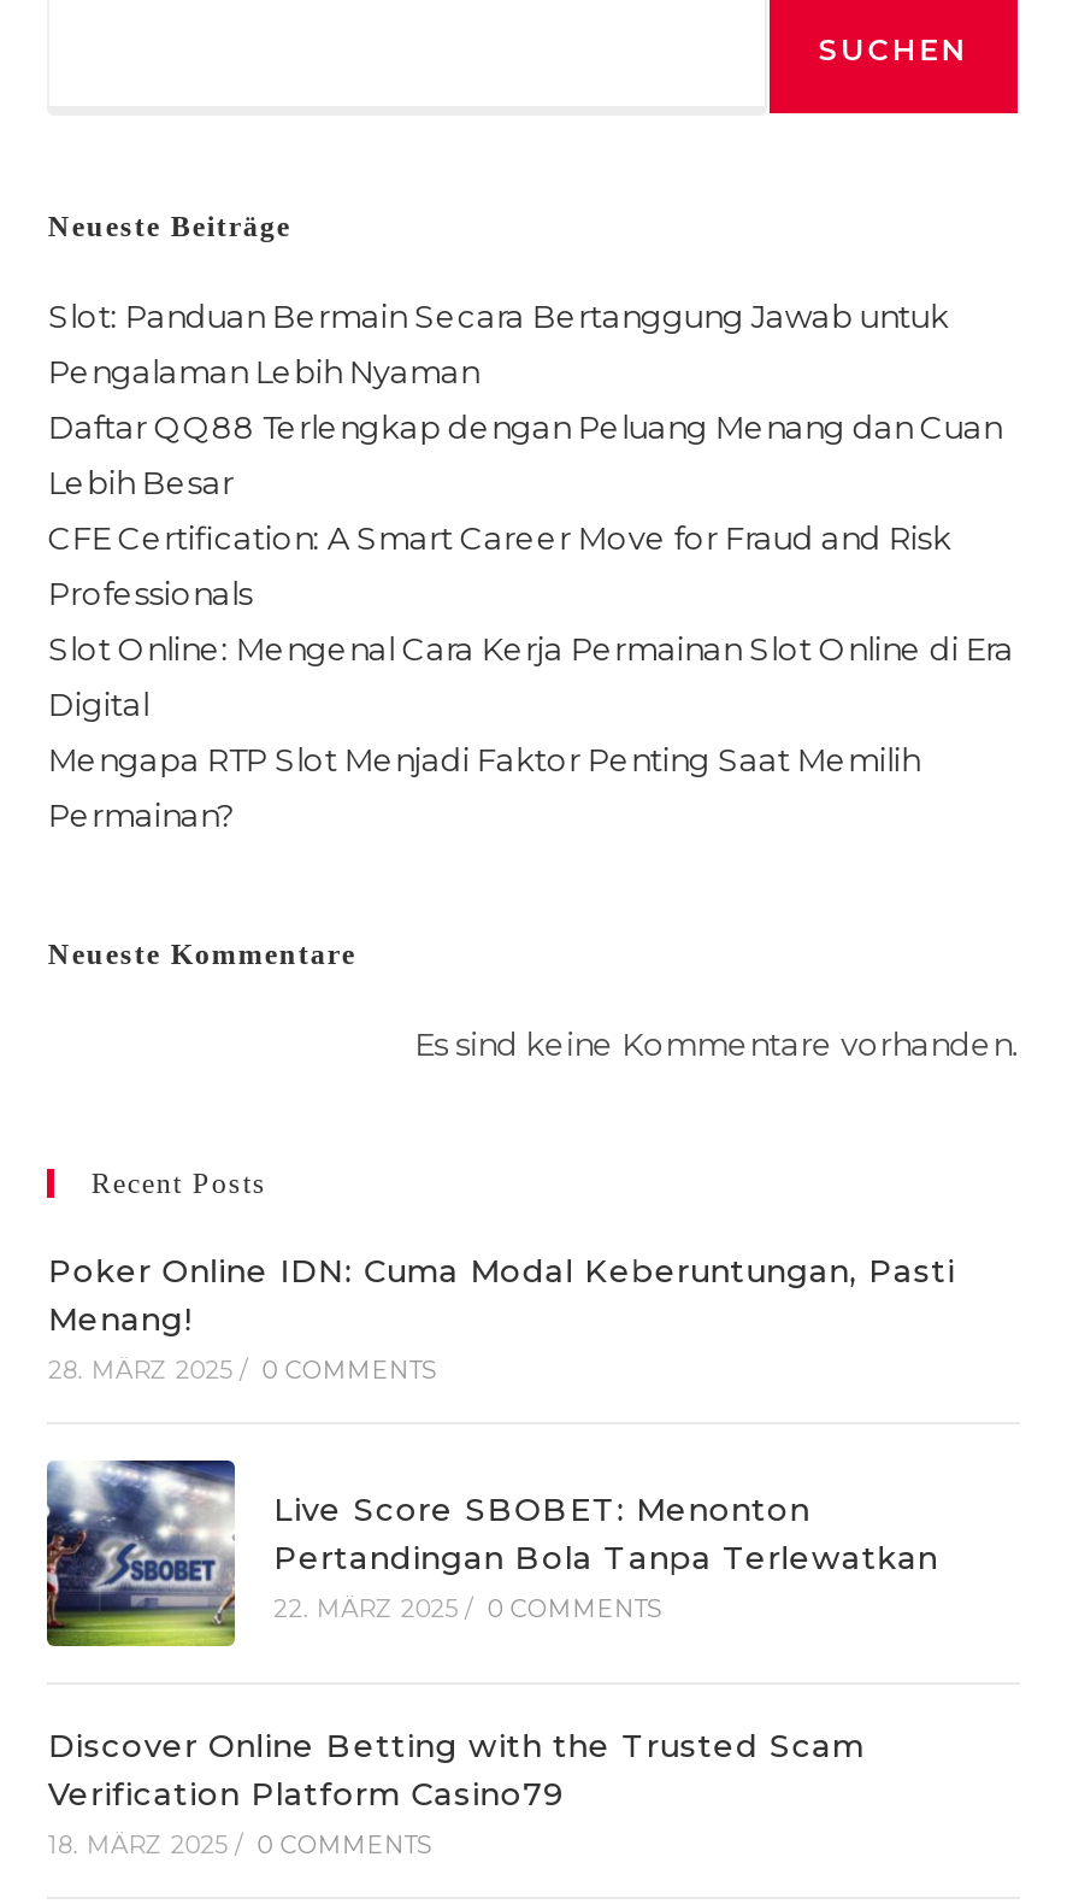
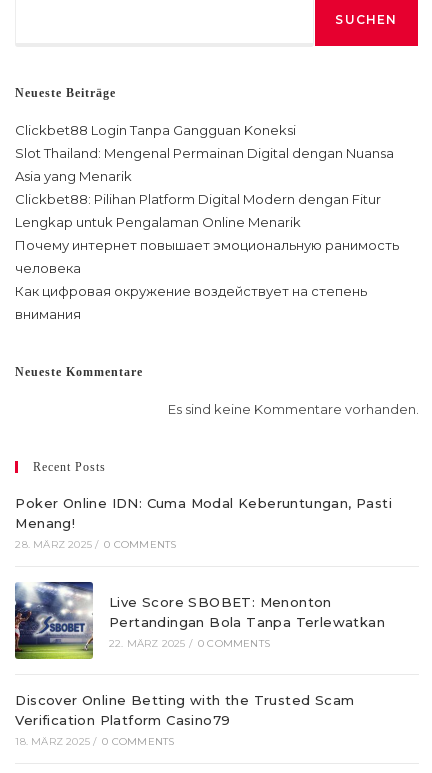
[48,296,1014,834] Slot: Panduan Bermain Secara Bertanggung Jawab untuk | Pengalaman Lebih Nyaman | Daftar QQ88 Terlengkap dengan Peluang Menang dan Cuan | Lebih Besar | CFE Certification: A Smart Career Move for Fraud and Risk | Professionals | Slot Online: Mengenal Cara Kerja Permainan Slot Online di Era | Digital | Mengapa RTP Slot Menjadi Faktor Penting Saat Memilih | Permainan? -> [15,122,399,322] Clickbet88 Login Tanpa Gangguan Koneksi | Slot Thailand: Mengenal Permainan Digital dengan Nuansa | Asia yang Menarik | Clickbet88: Pilihan Platform Digital Modern dengan Fitur | Lengkap untuk Pengalaman Online Menarik | Почему интернет повышает эмоциональную ранимость | человека | Как цифровая окружение воздействует на степень | внимания

